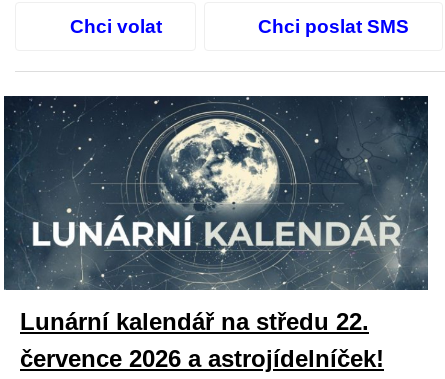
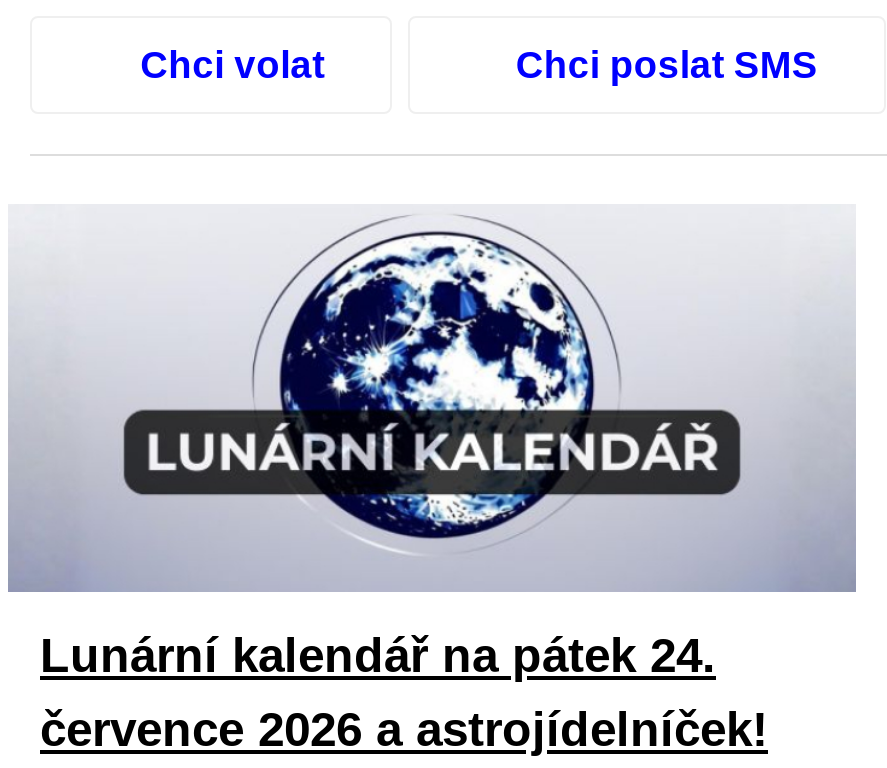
[3,95,429,335] [image] | Lunární kalendář na středu 22. -> [8,204,856,682] [image] | Lunární kalendář na pátek 24.

